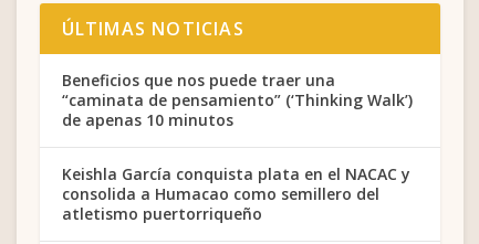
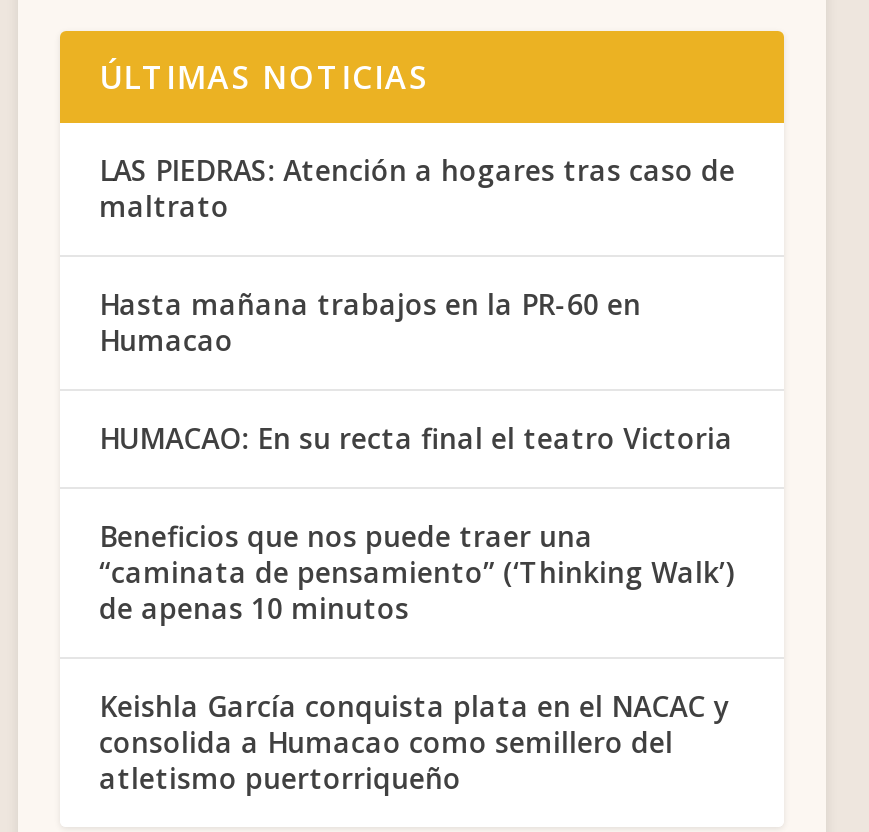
none -> [99,151,735,457] LAS PIEDRAS: Atención a hogares tras caso de | maltrato | Hasta mañana trabajos en la PR-60 en | Humacao | HUMACAO: En su recta final el teatro Victoria

